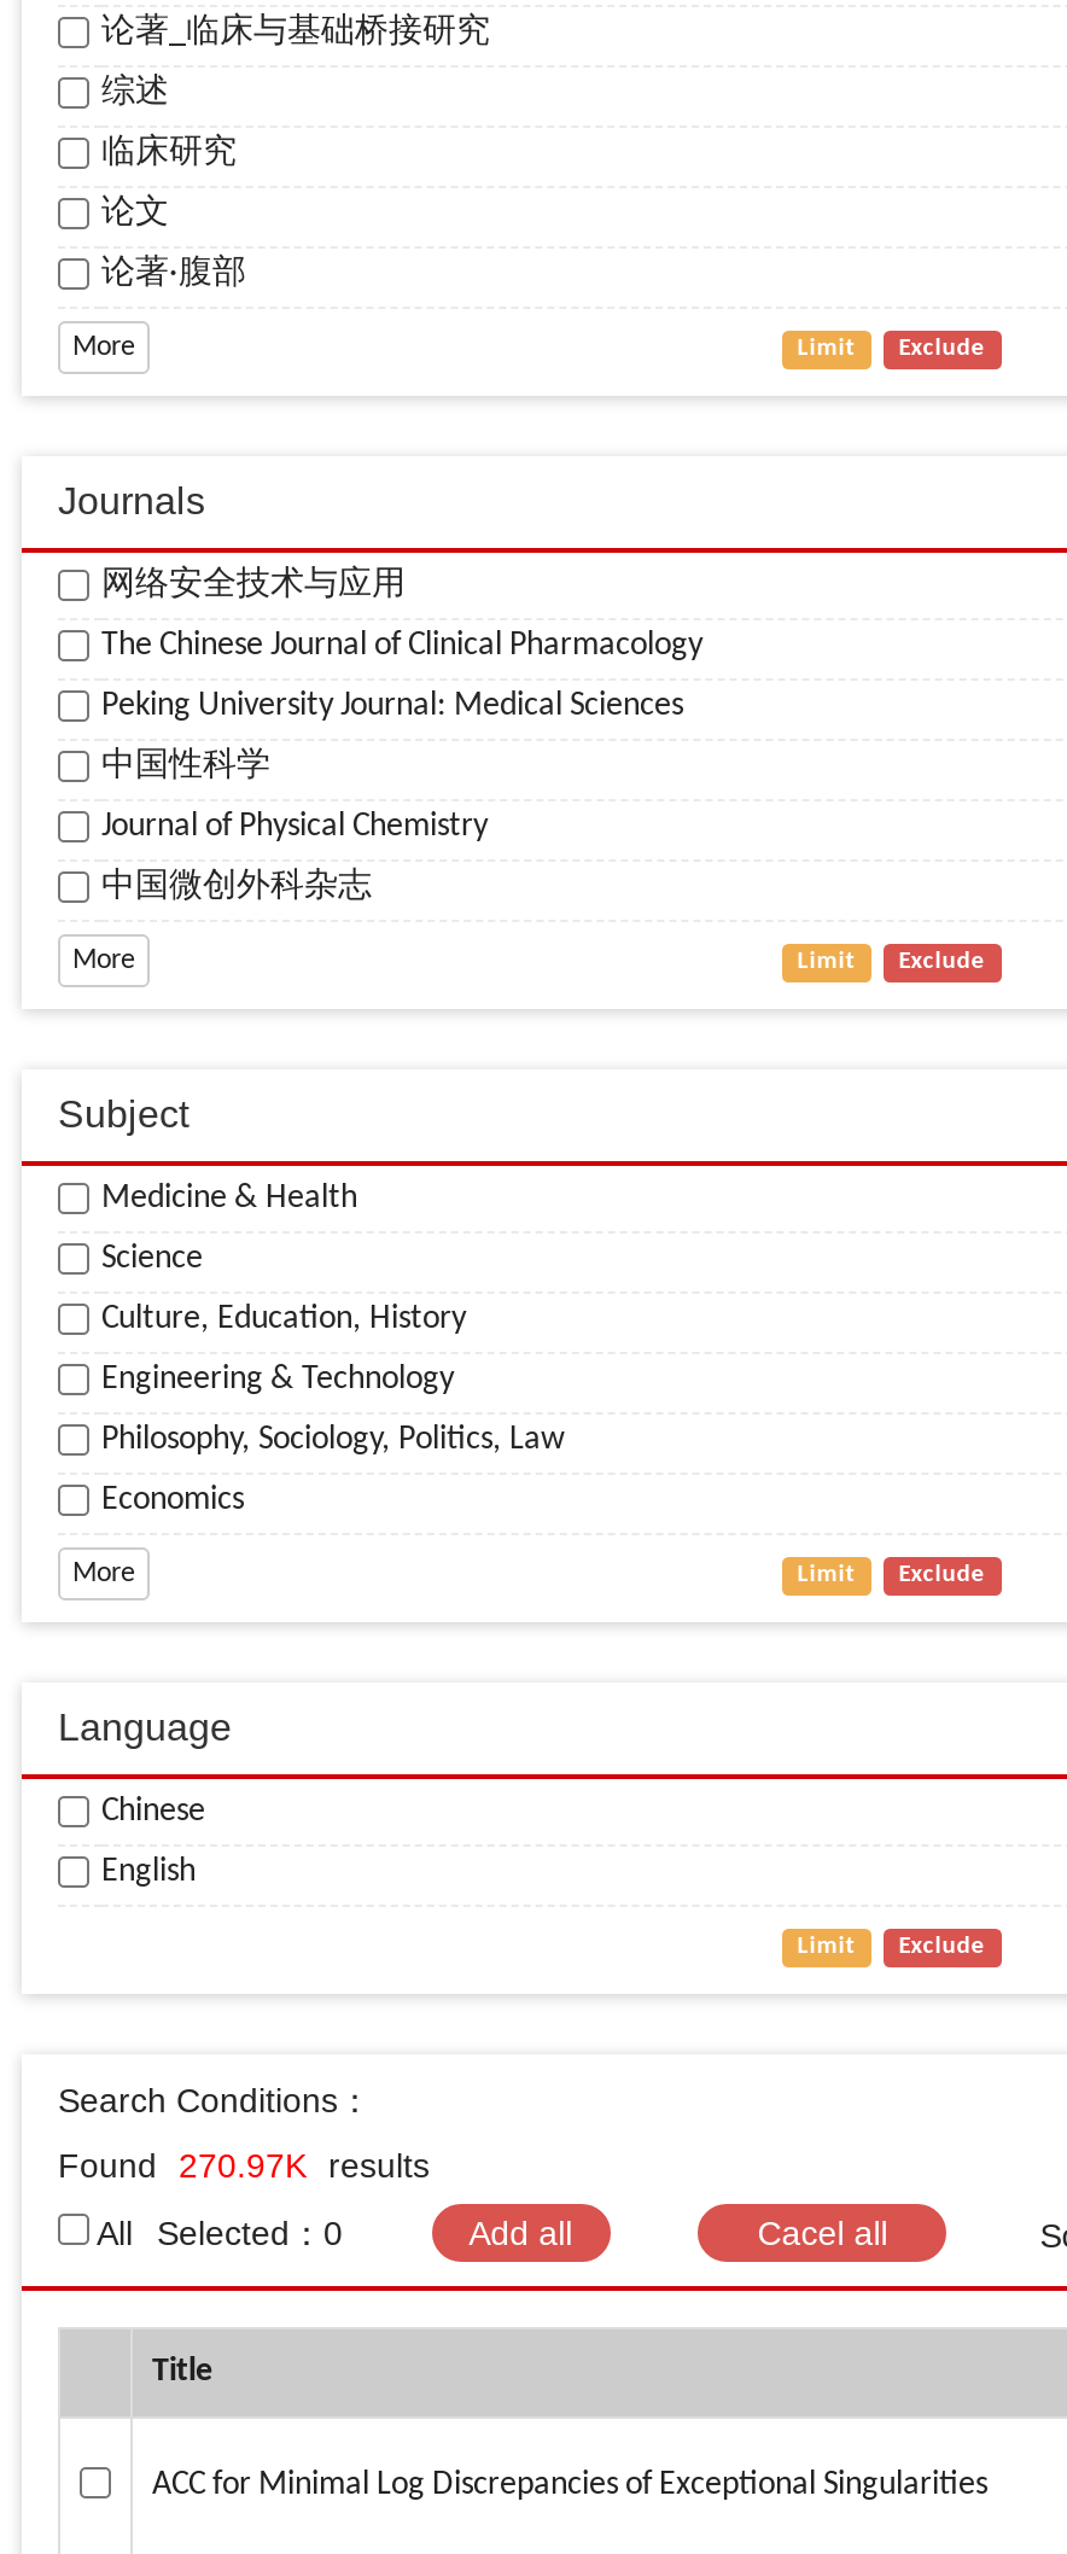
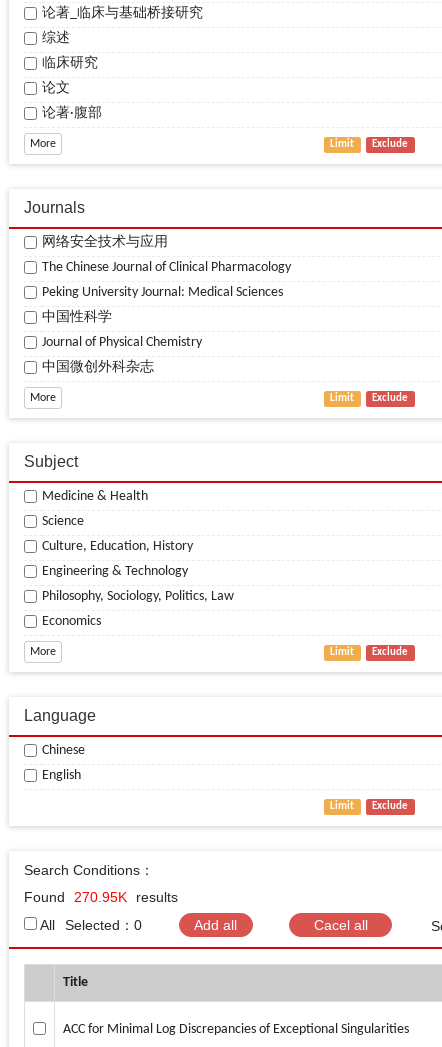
[58,2146,430,2185] Found 270.97K results -> [24,889,178,905] Found 270.95K results

